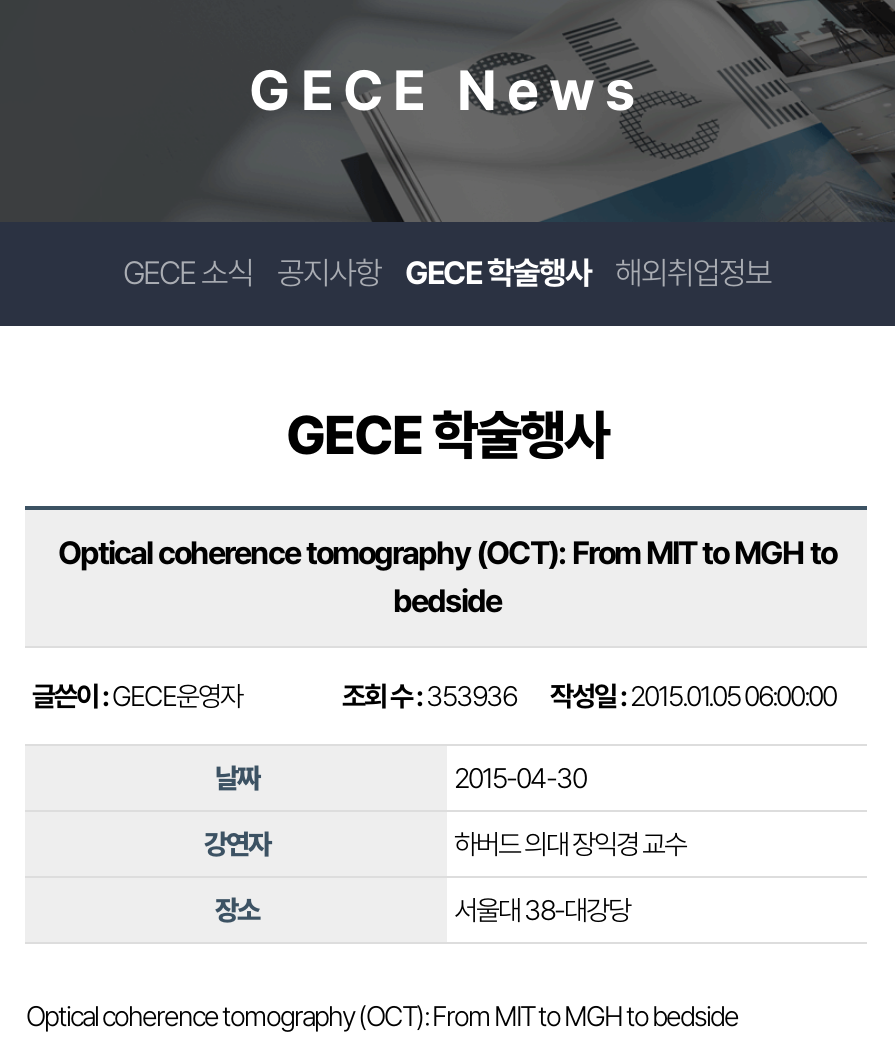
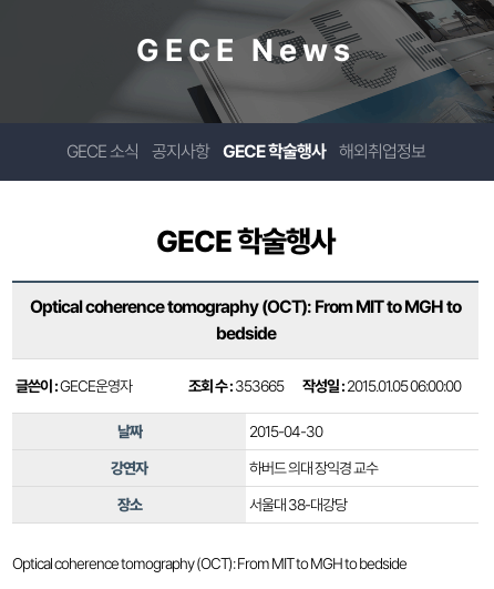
[342,680,836,712] 조회 수 : 353936 작성일 : 2015.01.05 06:00:00 -> [189,377,461,395] 조회 수 : 353665 작성일 : 2015.01.05 06:00:00

